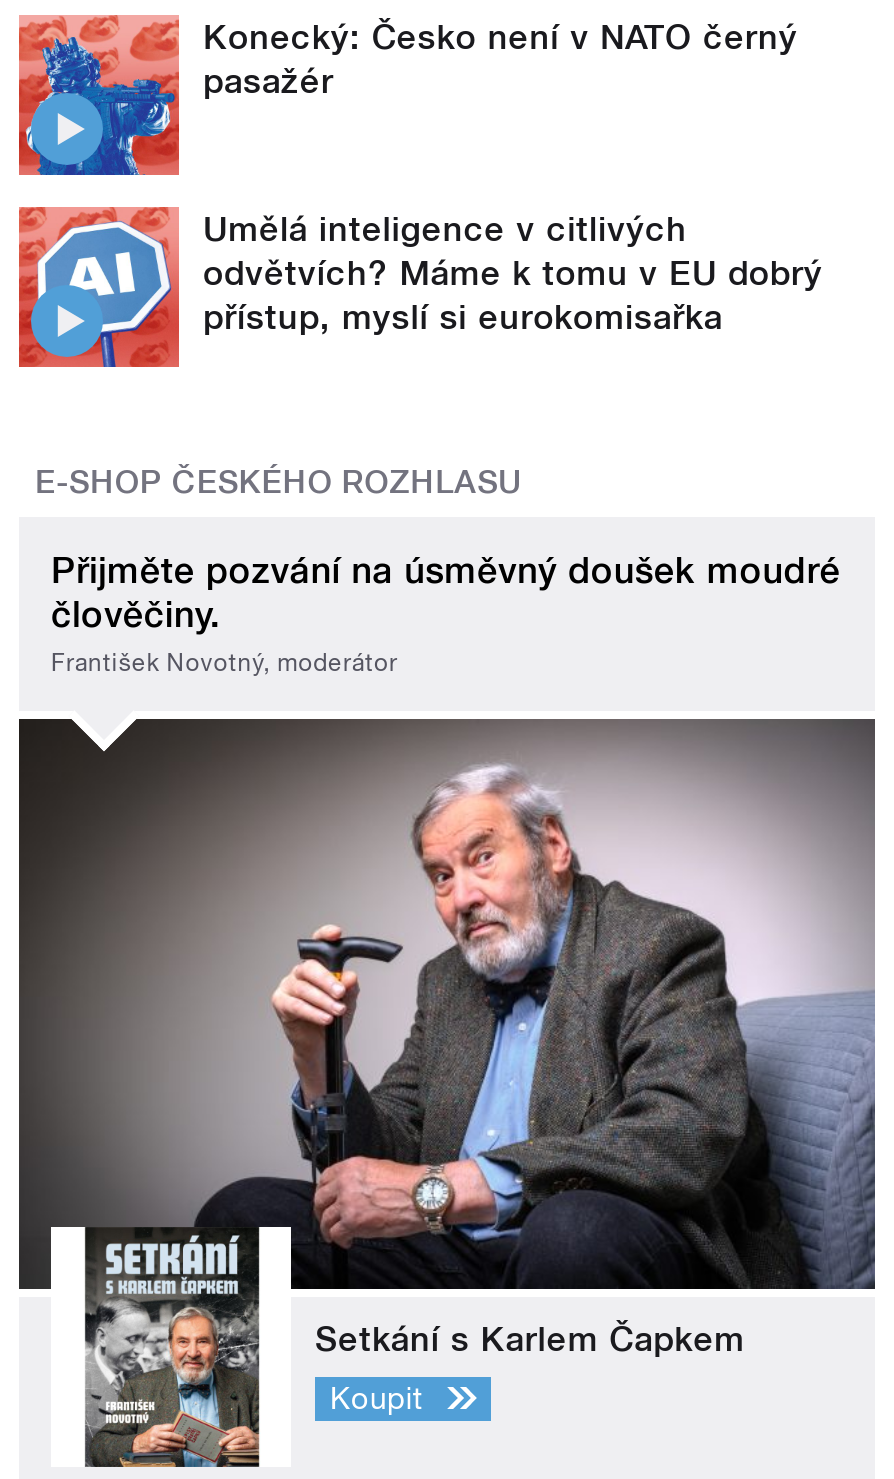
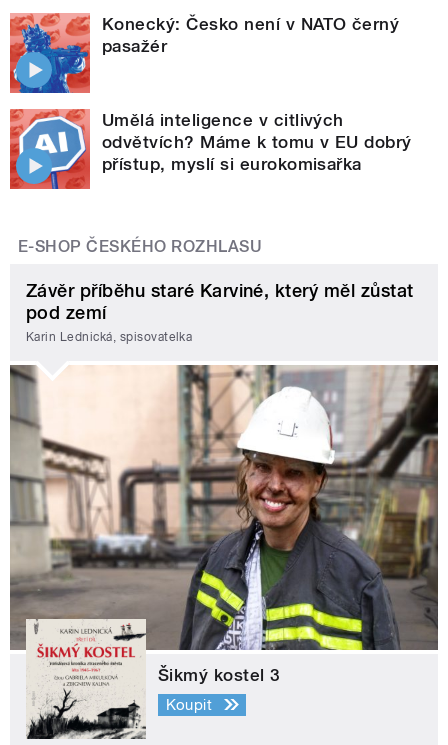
[51,549,840,676] Přijměte pozvání na úsměvný doušek moudré | člověčiny. | František Novotný, moderátor -> [26,280,414,344] Závěr příběhu staré Karviné, který měl zůstat | pod zemí | Karin Lednická, spisovatelka
[17,717,877,1469] [image] | Setkání s Karlem Čapkem -> [9,364,439,740] [image] | Šikmý kostel 3

